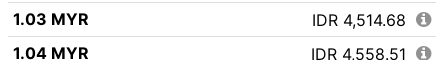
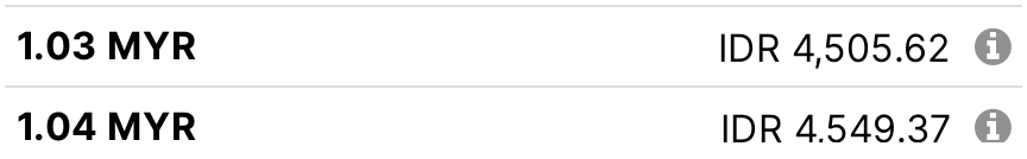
[312,10,411,30] IDR 4,514.68 -> [718,24,963,71] IDR 4,505.62
[311,44,411,64] IDR 4,558.51 -> [720,104,963,152] IDR 4,549.37

